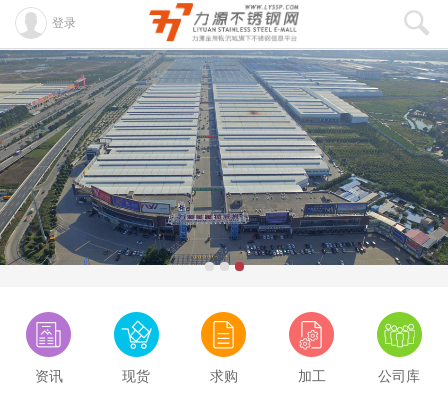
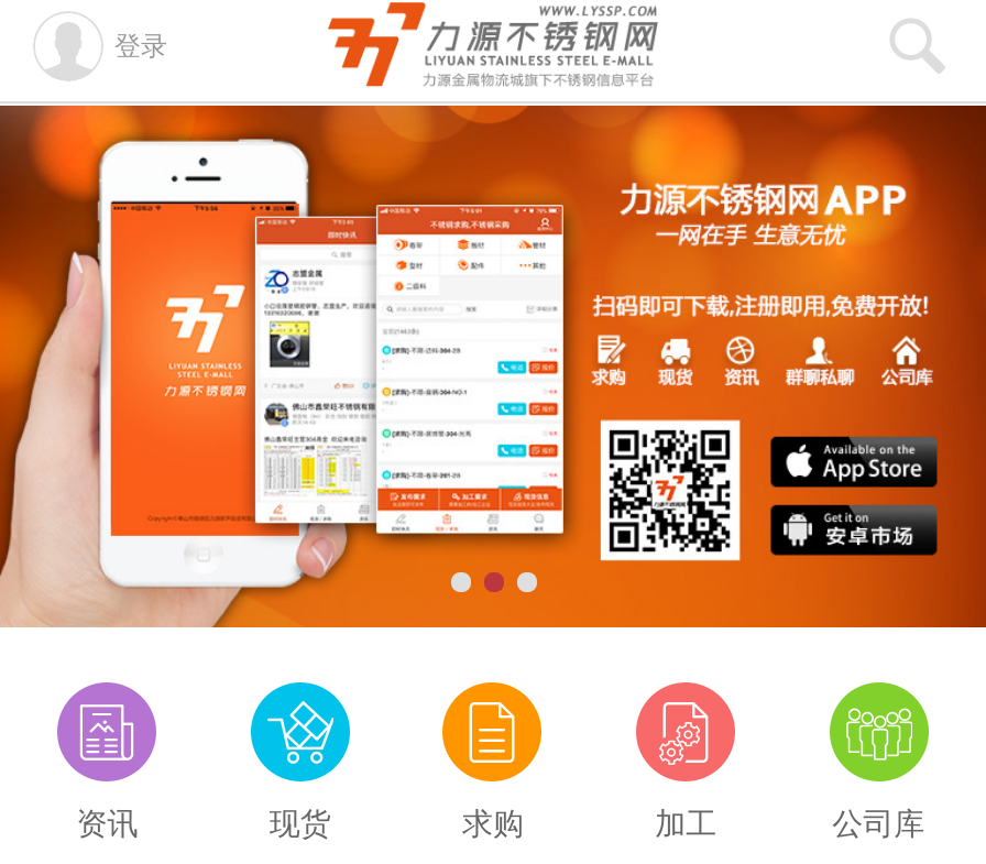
[3,49,445,287] [image] -> [7,103,979,630] [image]

